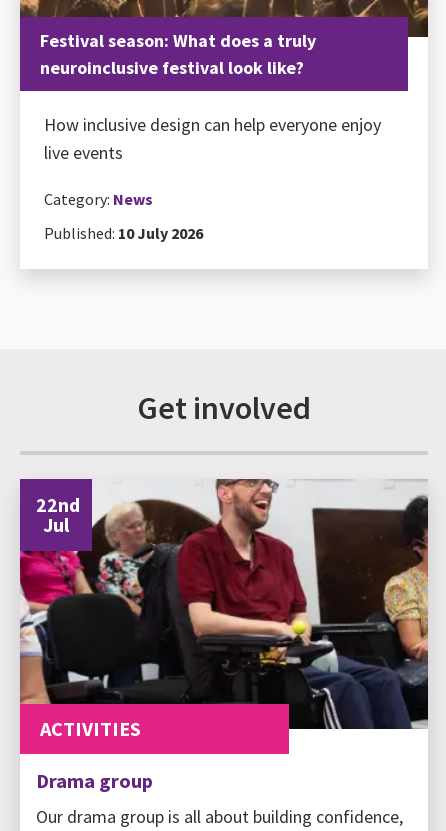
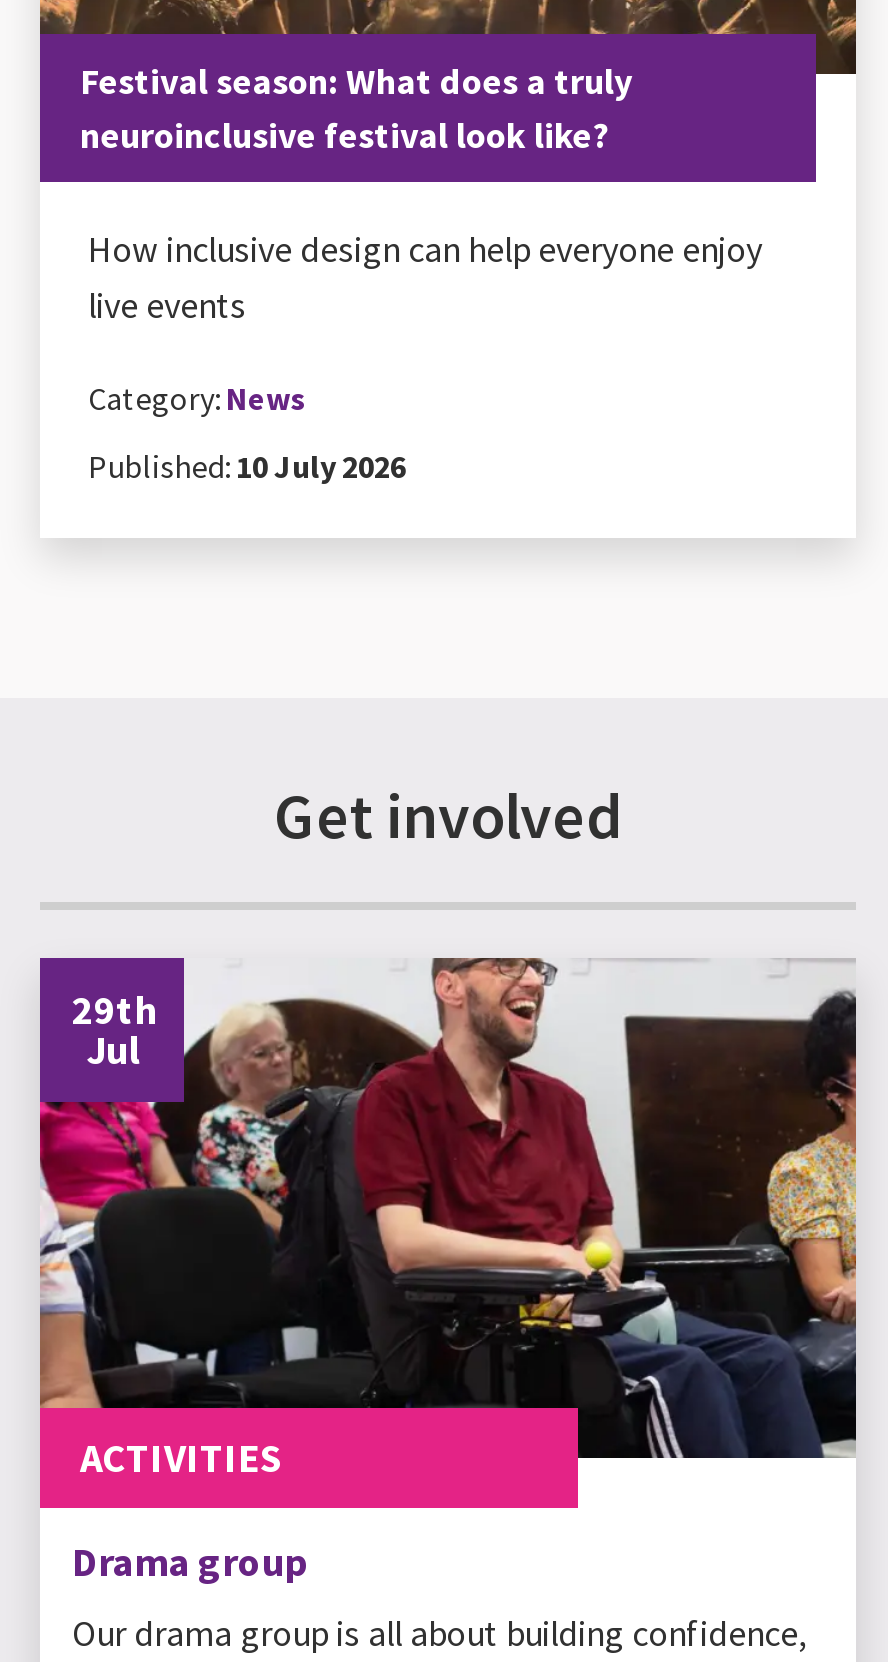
[36,492,80,517] 22nd -> [72,984,156,1034] 29th

